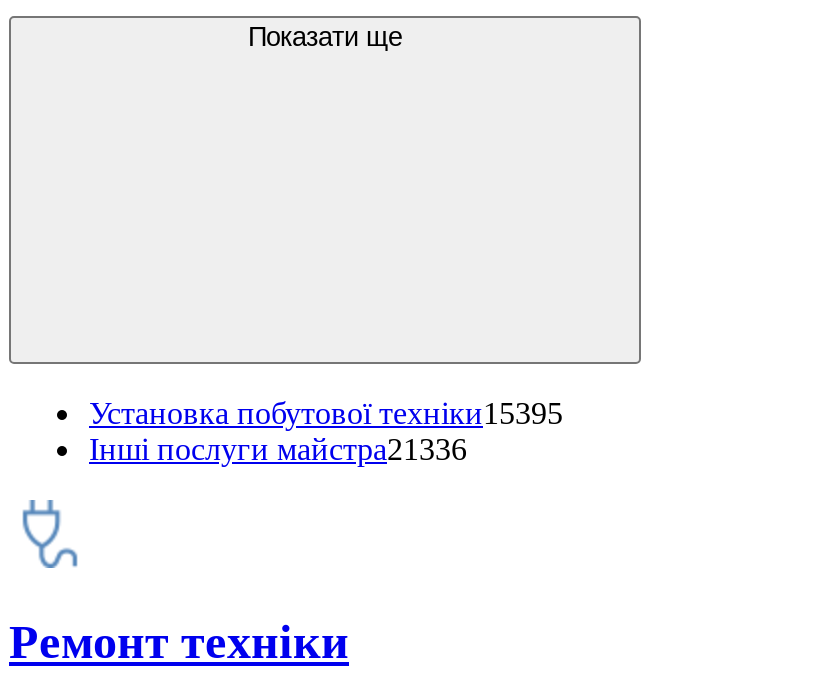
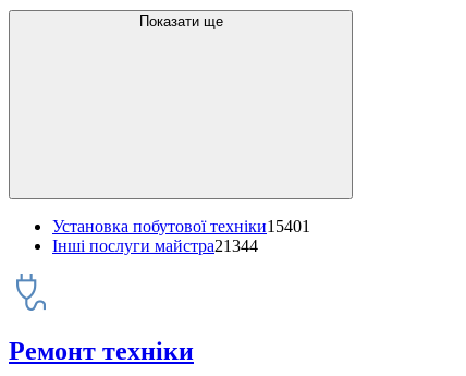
[89,395,563,429] Установка побутової техніки15395 -> [52,217,310,235] Установка побутової техніки15401
[89,431,467,465] Інші послуги майстра21336 -> [52,236,258,255] Інші послуги майстра21344

